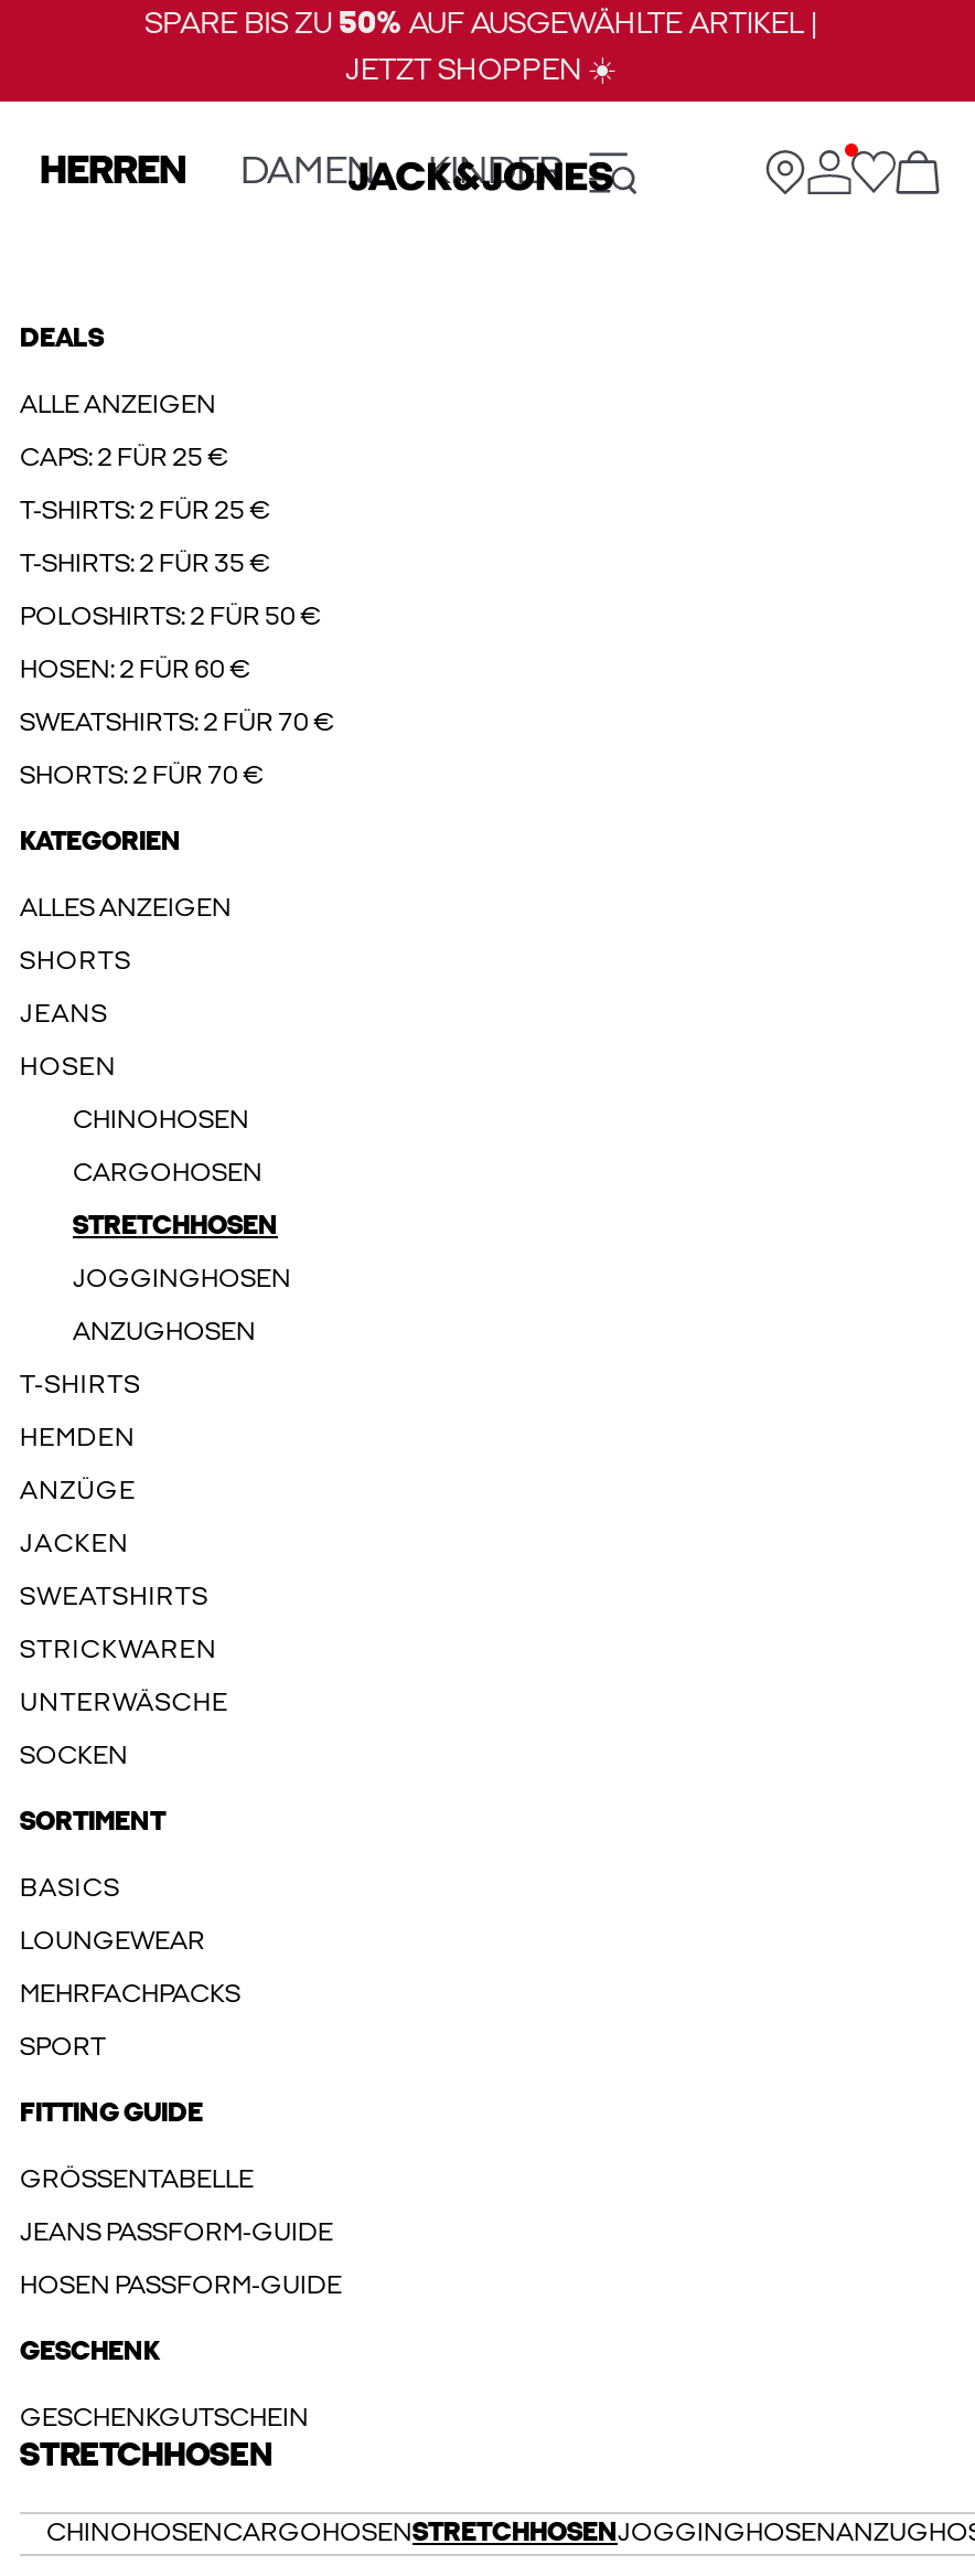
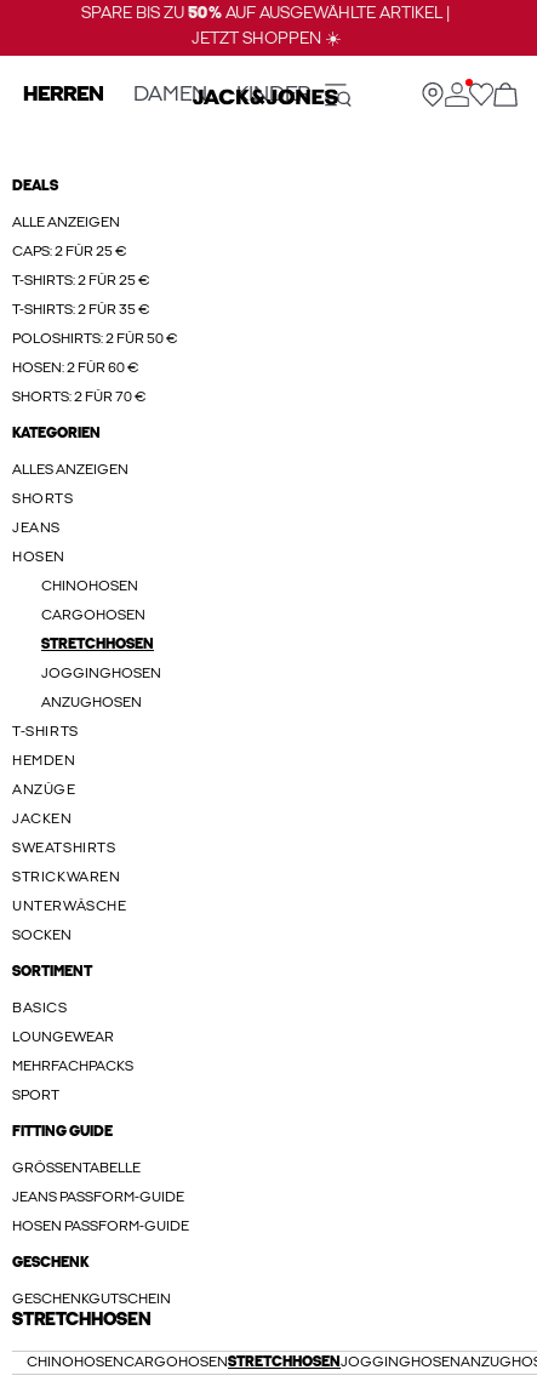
[20,711,333,737] SWEATSHIRTS: 2 FÜR 70 € -> none

